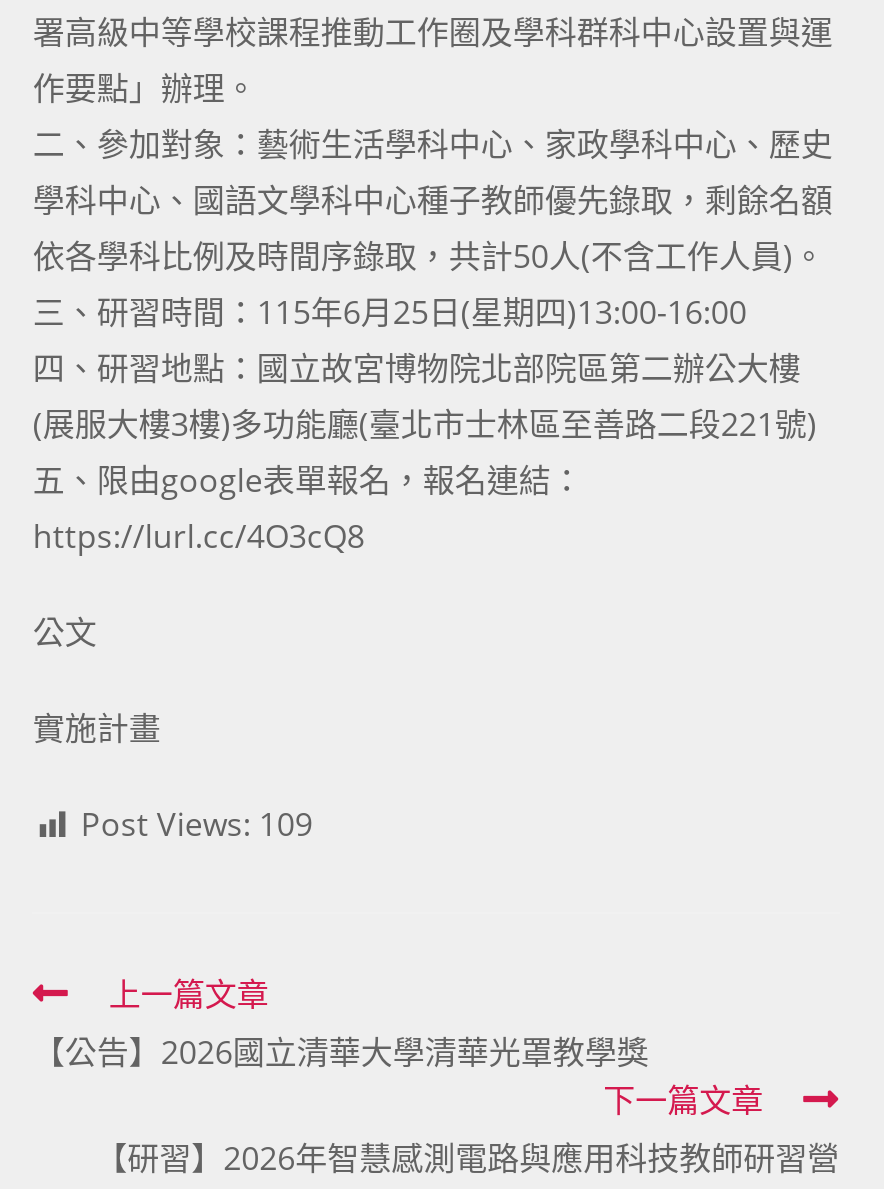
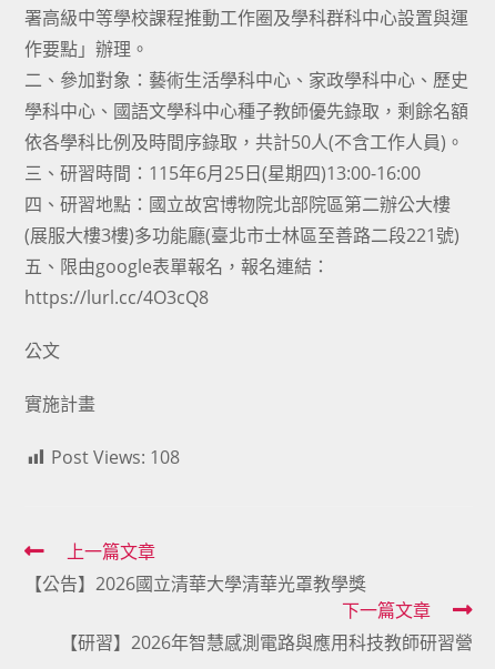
[81,802,313,846] Post Views: 109 -> [51,445,180,469] Post Views: 108

